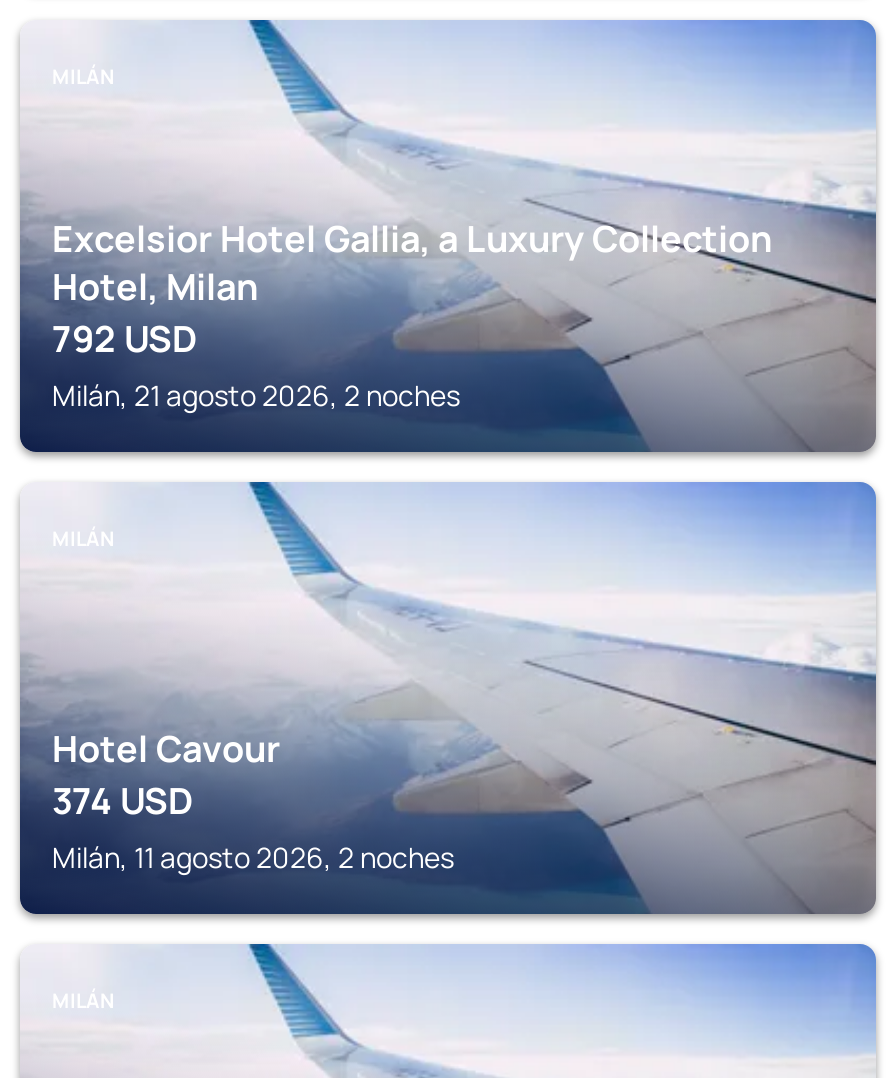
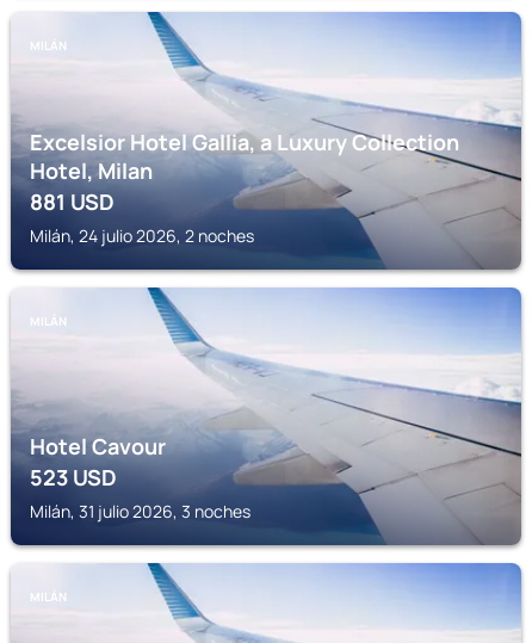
[52,314,198,362] 792 USD -> [30,187,115,216] 881 USD
[52,376,460,414] Milán, 21 agosto 2026, 2 noches -> [30,224,254,247] Milán, 24 julio 2026, 2 noches
[52,776,194,824] 374 USD -> [30,463,117,491] 523 USD
[52,838,454,876] Milán, 11 agosto 2026, 2 noches -> [30,500,250,523] Milán, 31 julio 2026, 3 noches

